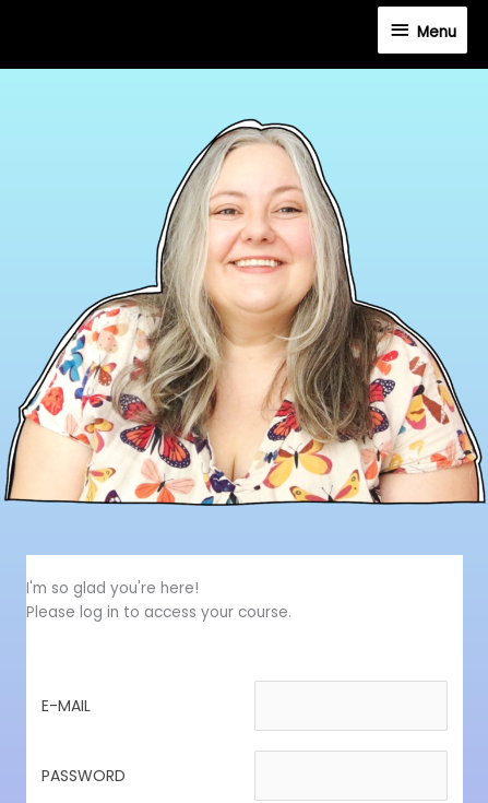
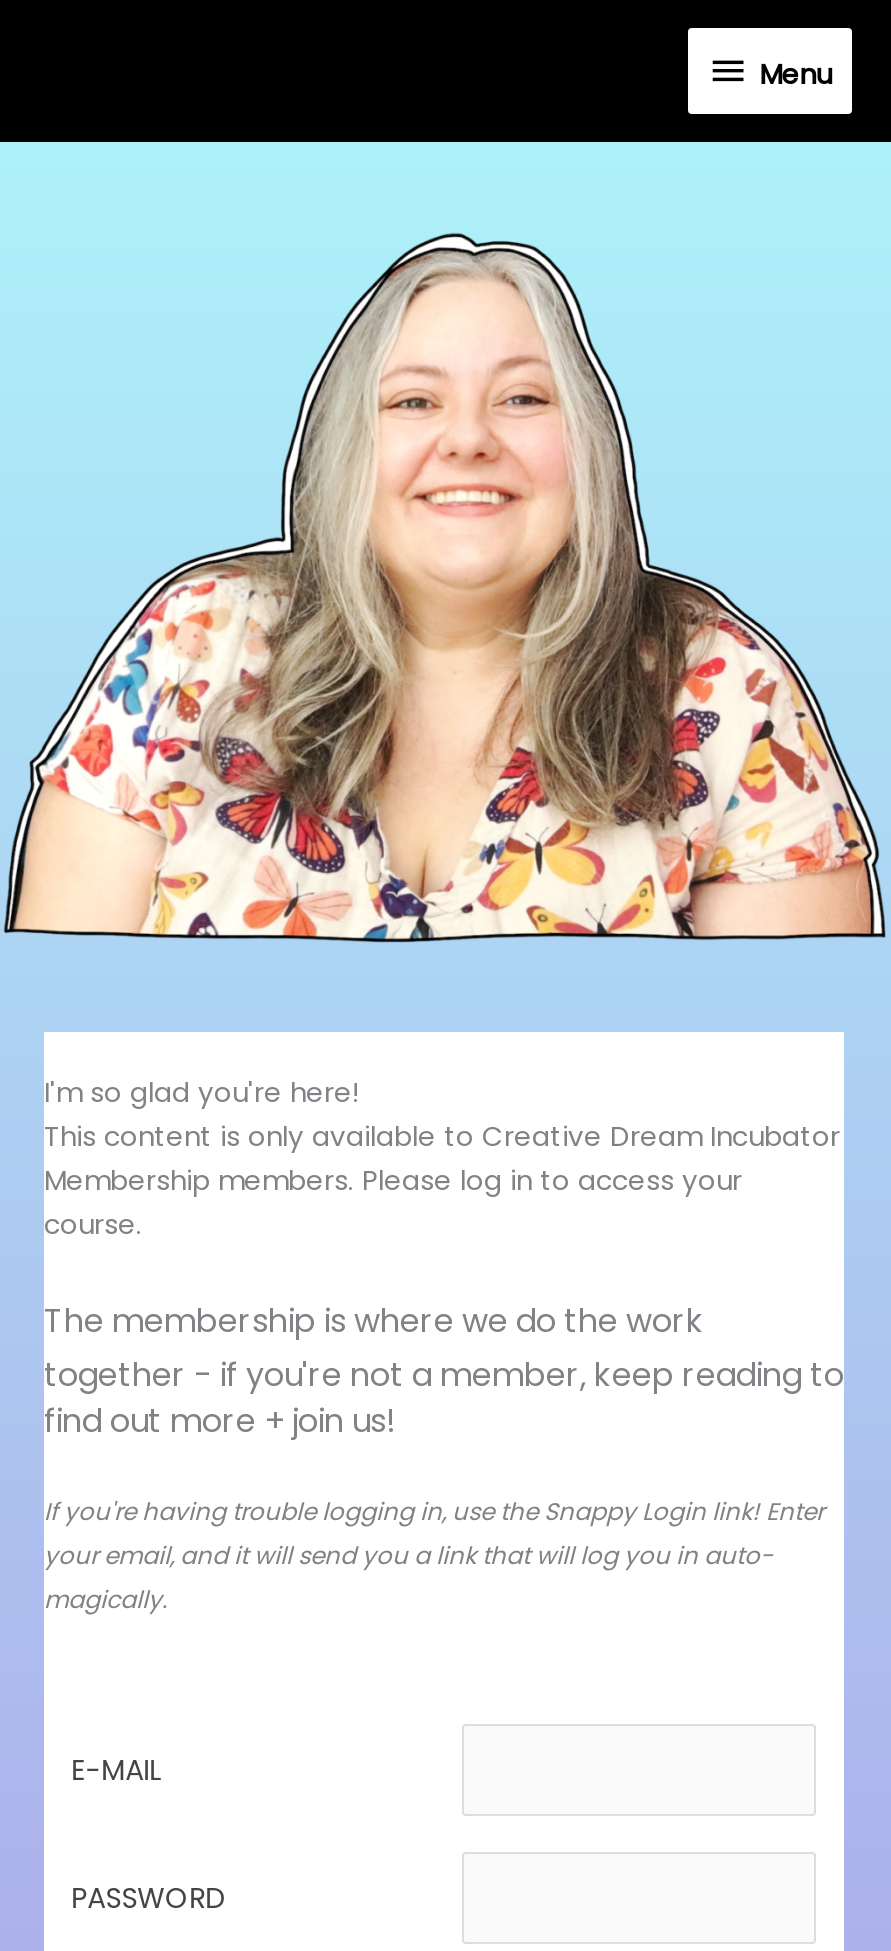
[26,602,291,623] Please log in to access your course. -> [44,1118,844,1616] This content is only available to Creative Dream Incubator | Membership members. Please log in to access your | course. | The membership is where we do the work | together - i f you're not a member, keep reading to | find out more + join us! | If you're having trouble logging in, use the Snappy Login link! Enter | your email, and it will send you a link that will log you in auto- | magically.

